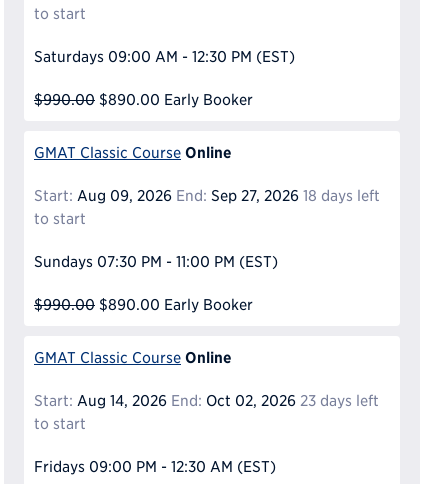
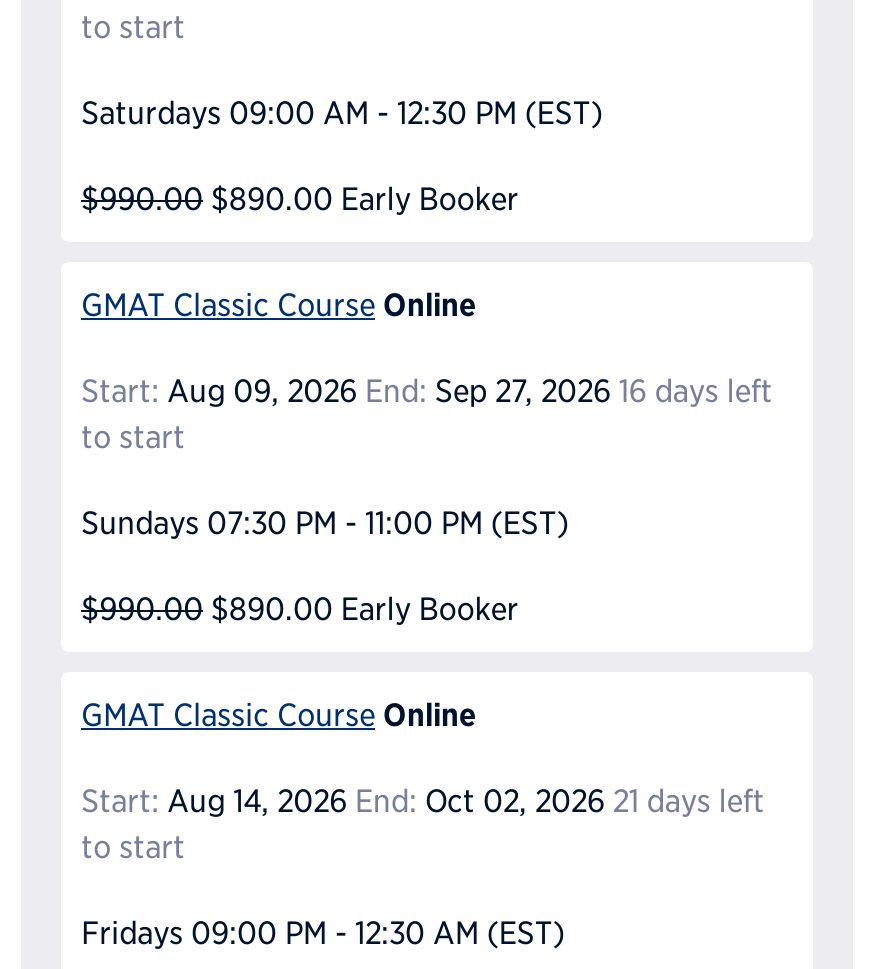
[34,186,380,203] Start: Aug 09, 2026 End: Sep 27, 2026 18 days left -> [81,373,772,407] Start: Aug 09, 2026 End: Sep 27, 2026 16 days left
[34,391,379,408] Start: Aug 14, 2026 End: Oct 02, 2026 23 days left -> [81,783,764,817] Start: Aug 14, 2026 End: Oct 02, 2026 21 days left

